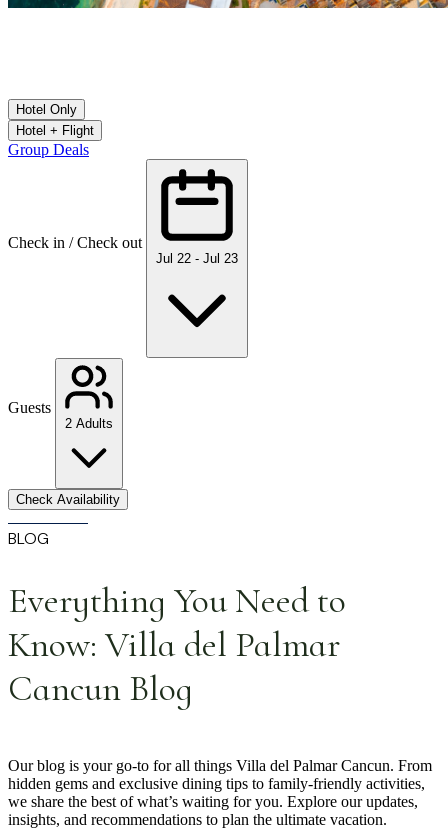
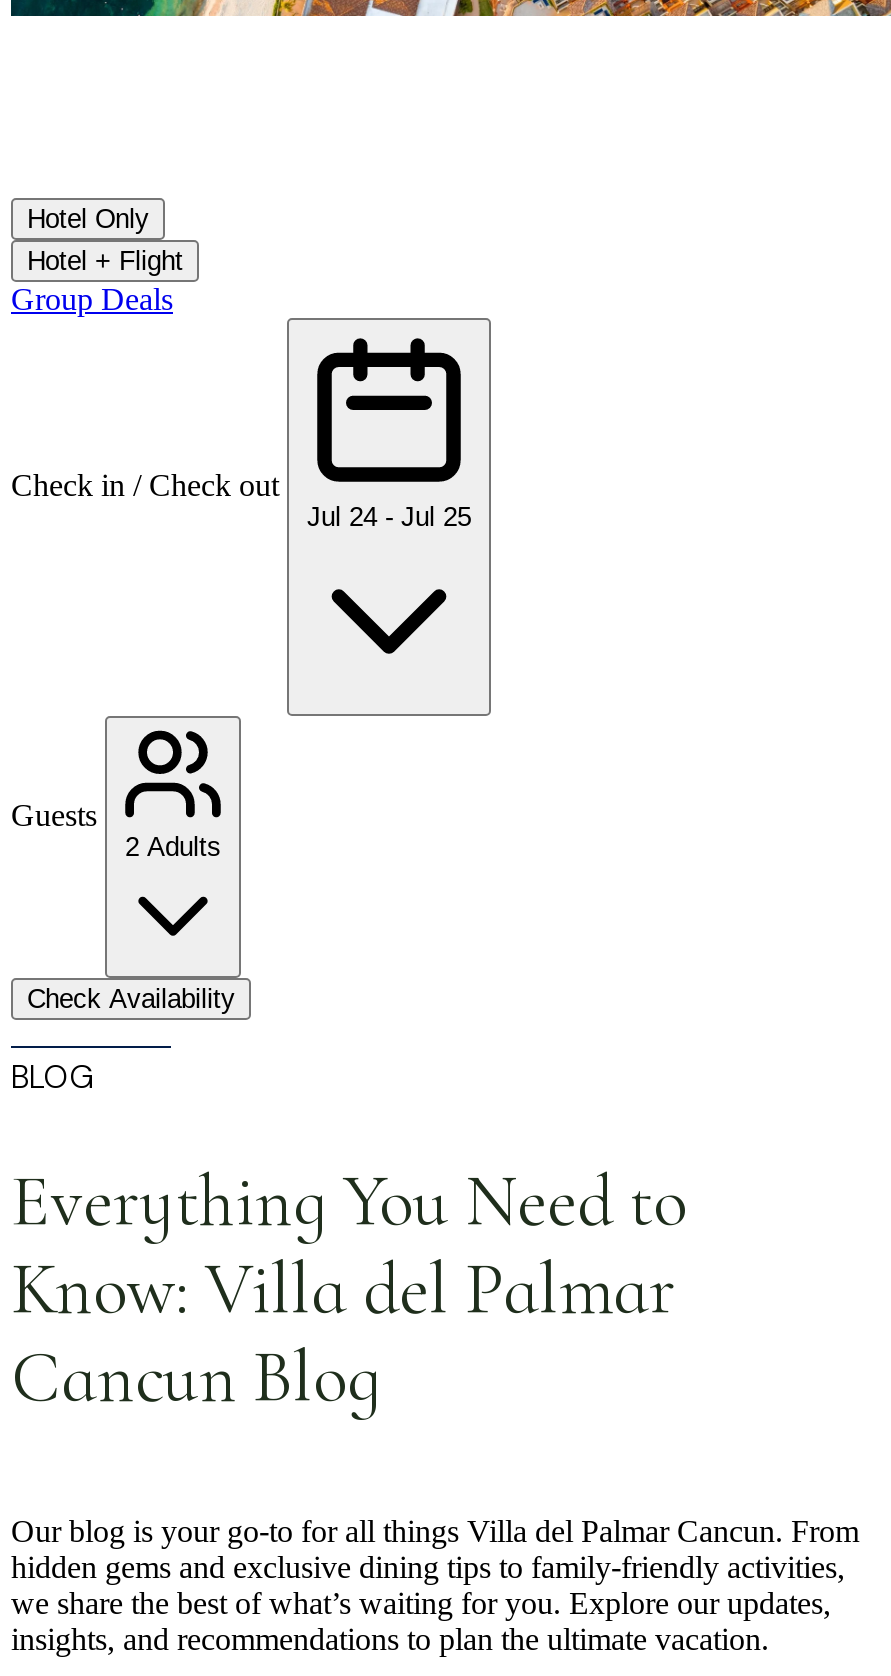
[156,251,238,266] Jul 22 - Jul 23 -> [307,503,471,533] Jul 24 - Jul 25

